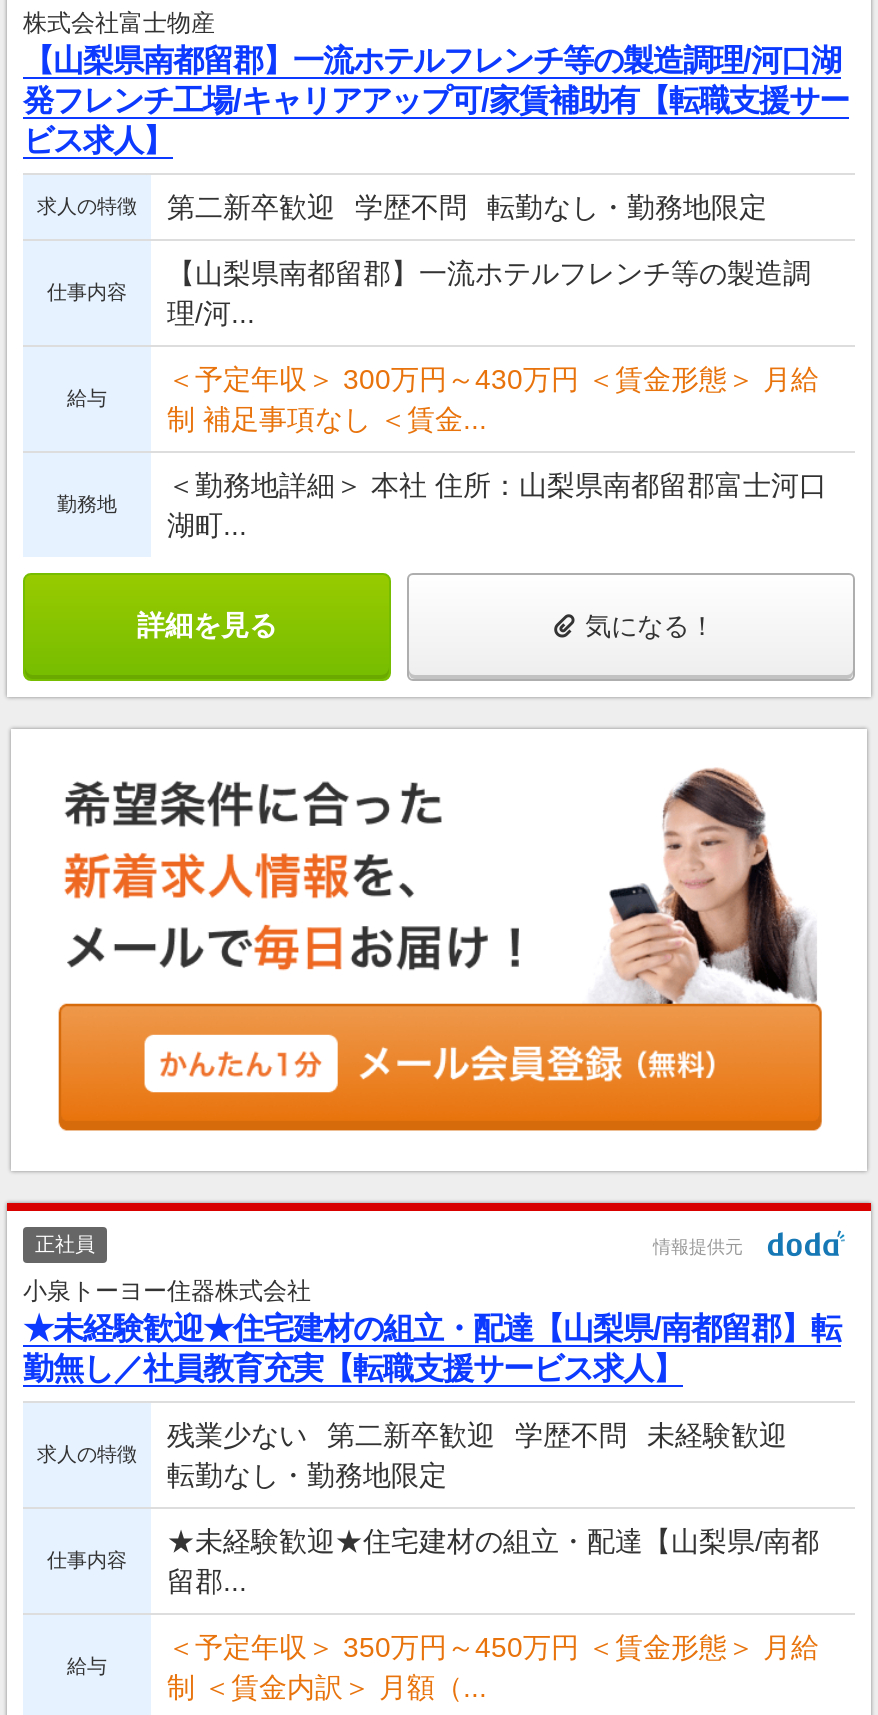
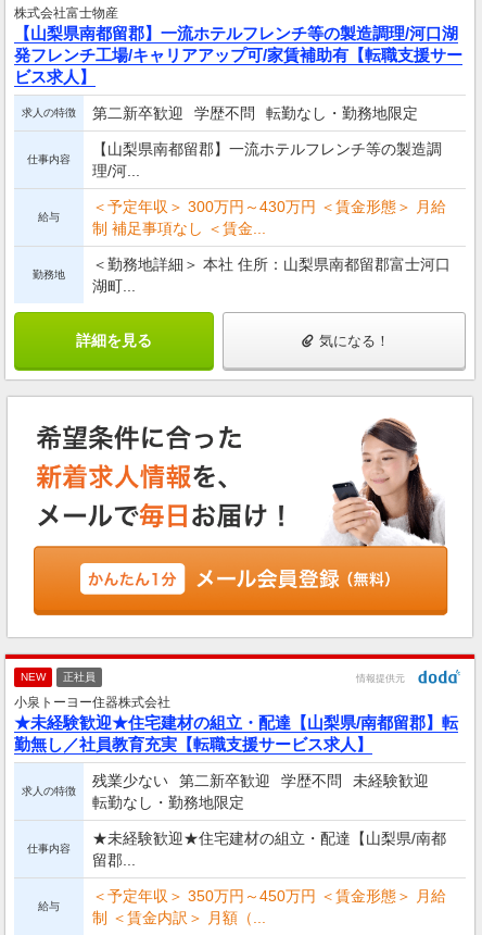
none -> [21,670,46,682] NEW

